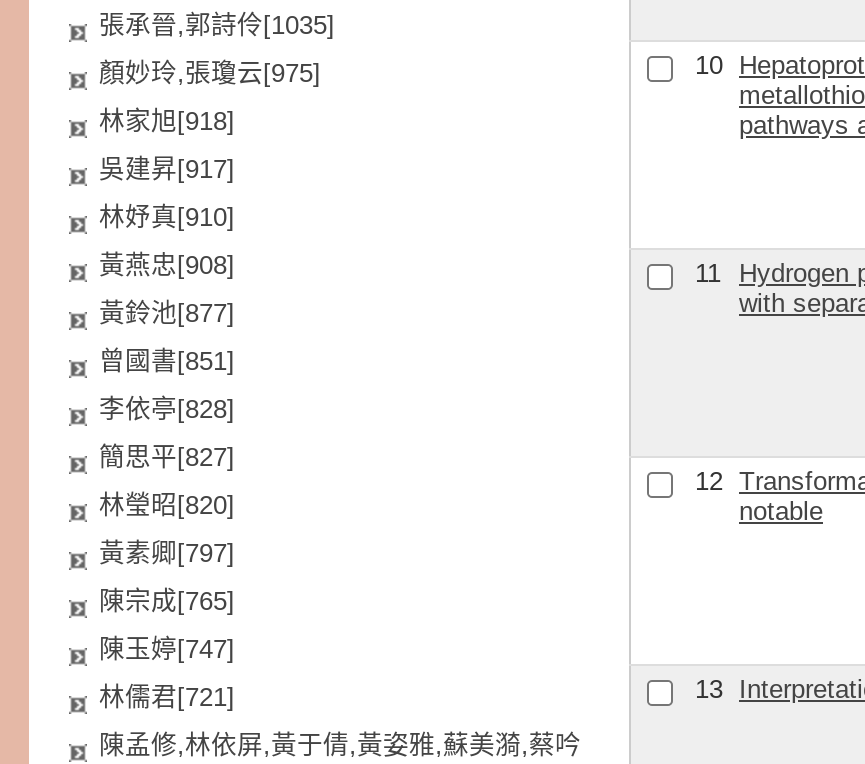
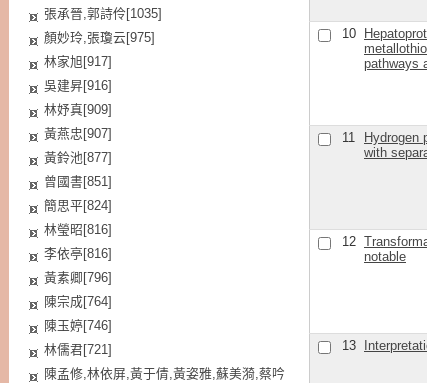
[99,106,235,136] 林家旭[918] -> [44,54,112,69] 林家旭[917]
[99,154,235,184] 吳建昇[917] -> [44,78,112,93] 吳建昇[916]
[99,202,235,232] 林妤真[910] -> [44,102,112,117] 林妤真[909]
[99,250,235,280] 黃燕忠[908] -> [44,126,112,141] 黃燕忠[907]
[99,394,235,424] 李依亭[828] -> [44,198,112,213] 簡思平[824]
[99,442,235,472] 簡思平[827] -> [44,222,112,237] 林瑩昭[816]
[99,490,235,520] 林瑩昭[820] -> [44,246,112,261] 李依亭[816]
[99,538,235,568] 黃素卿[797] -> [44,270,112,285] 黃素卿[796]
[99,586,235,616] 陳宗成[765] -> [44,294,112,309] 陳宗成[764]
[99,634,235,664] 陳玉婷[747] -> [44,318,112,333] 陳玉婷[746]

